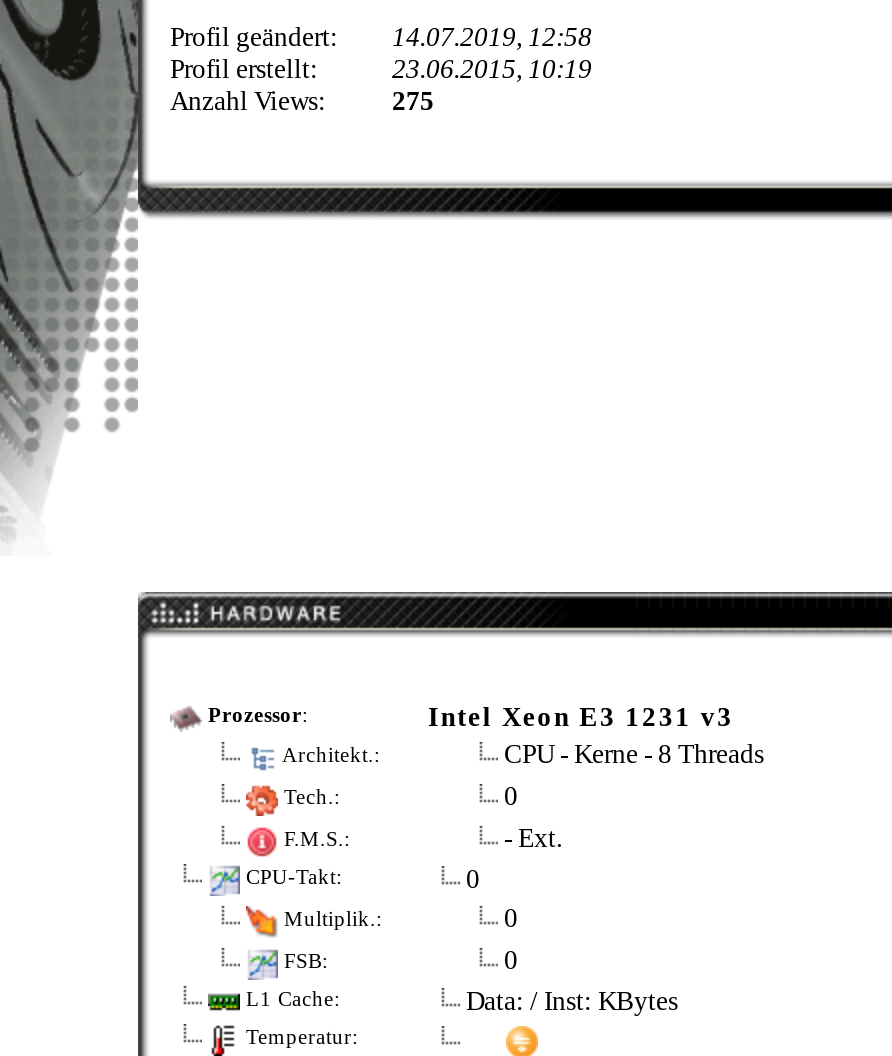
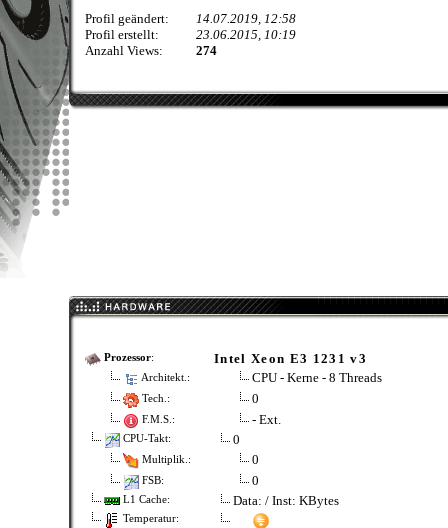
[392,86,434,116] 275 -> [196,43,217,58] 274

